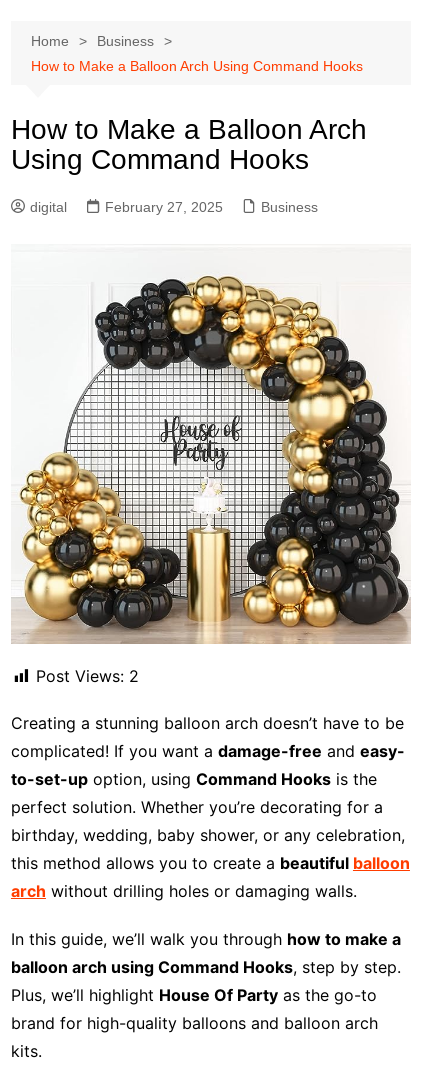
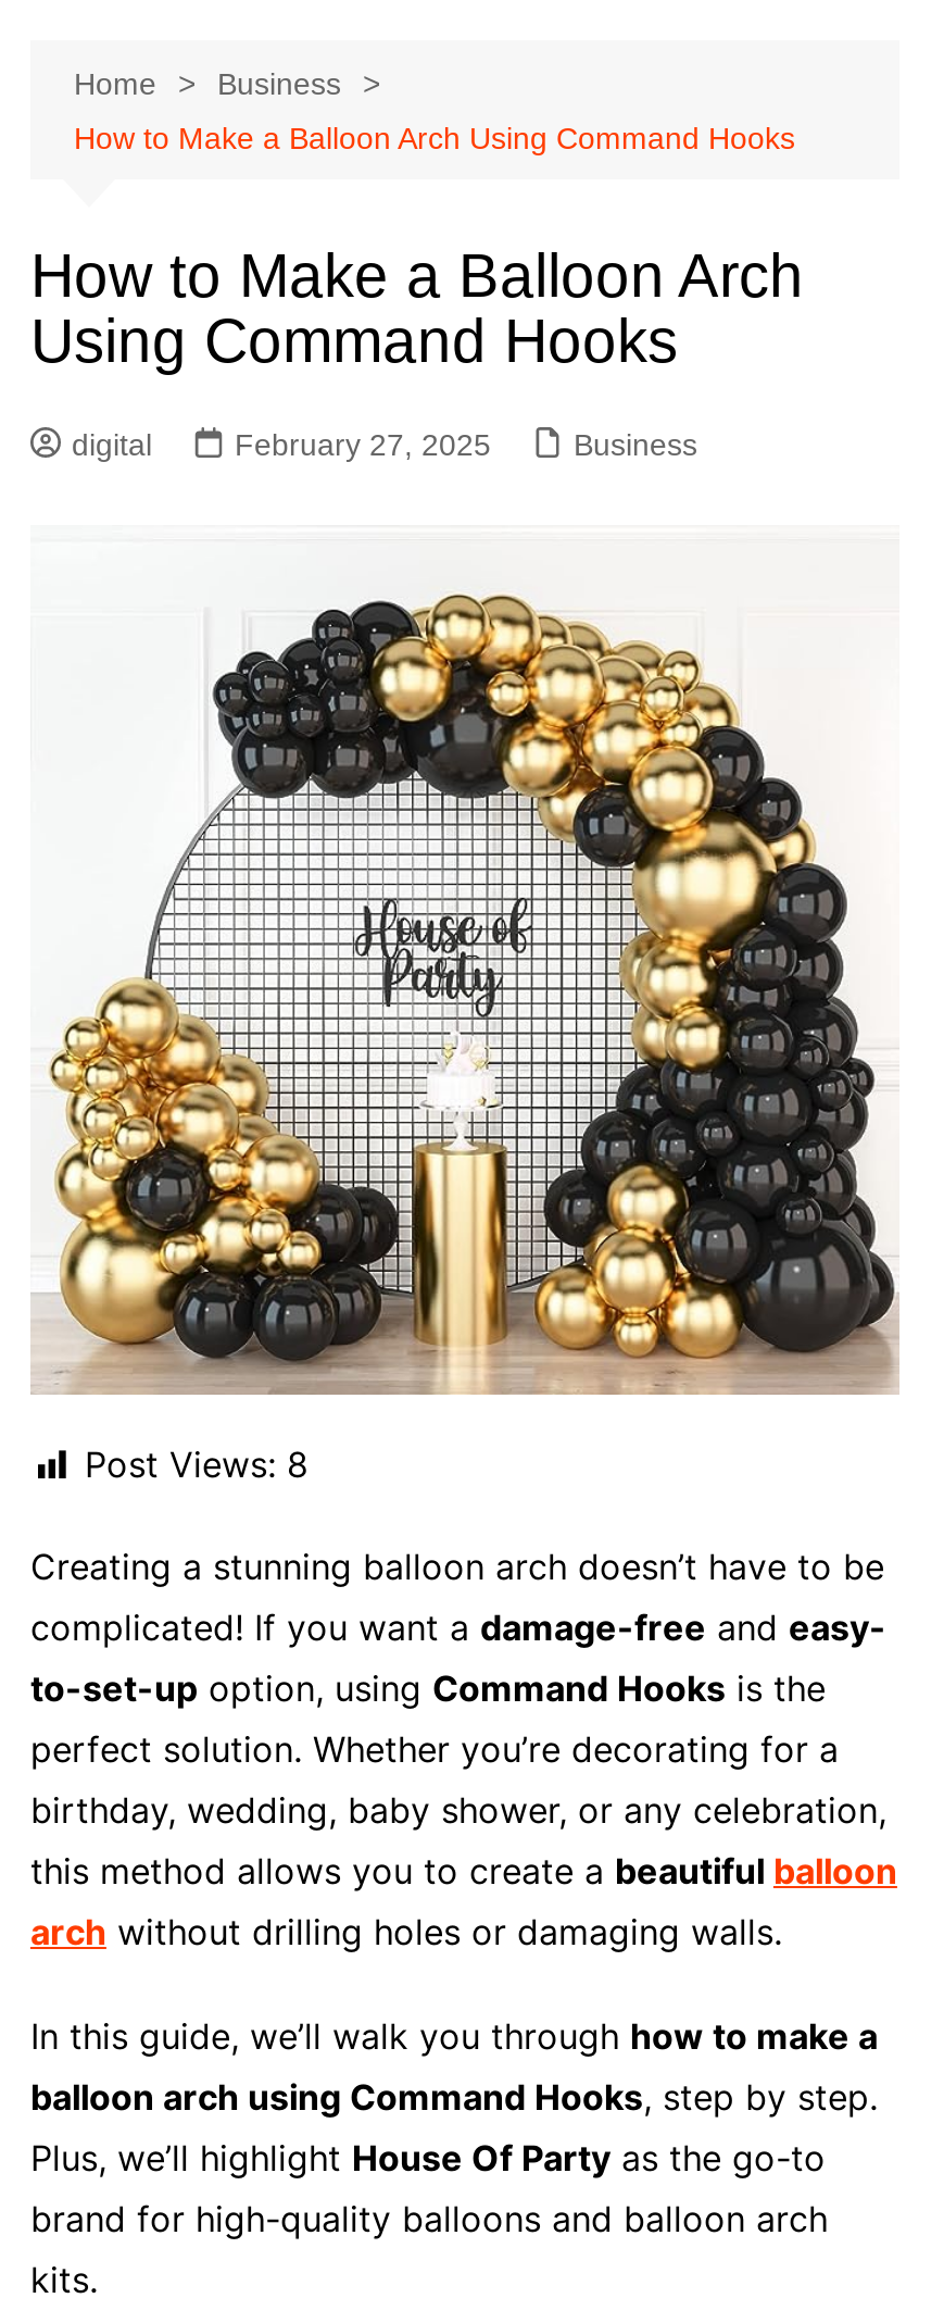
[36,666,139,686] Post Views: 2 -> [85,1443,309,1486] Post Views: 8

